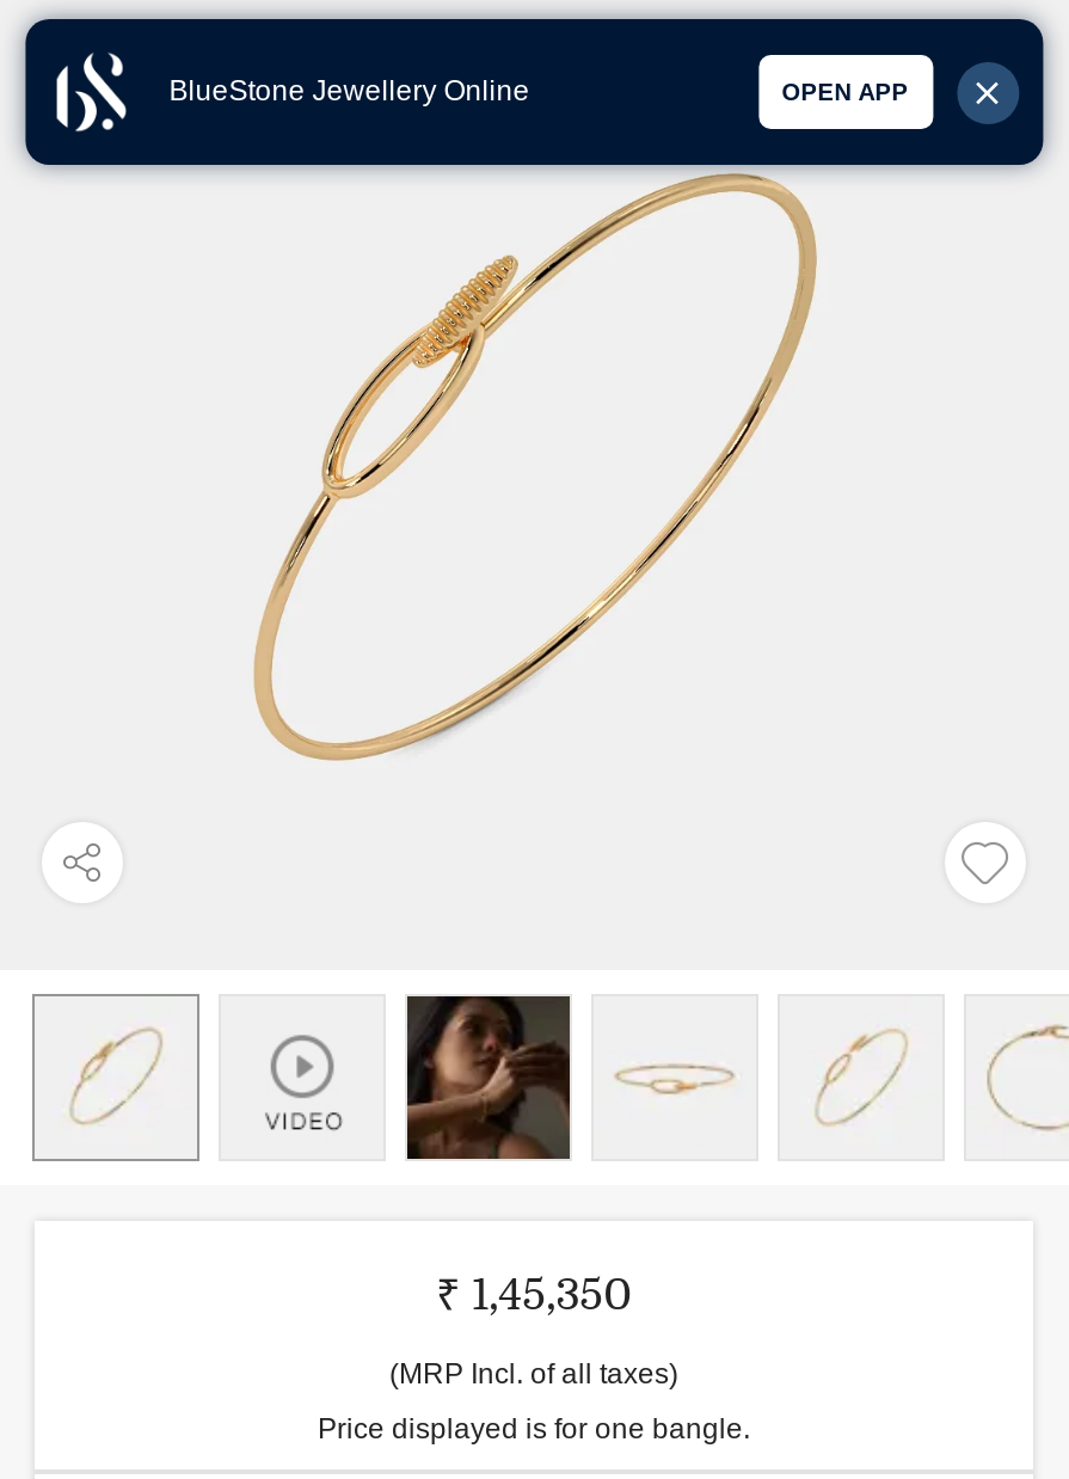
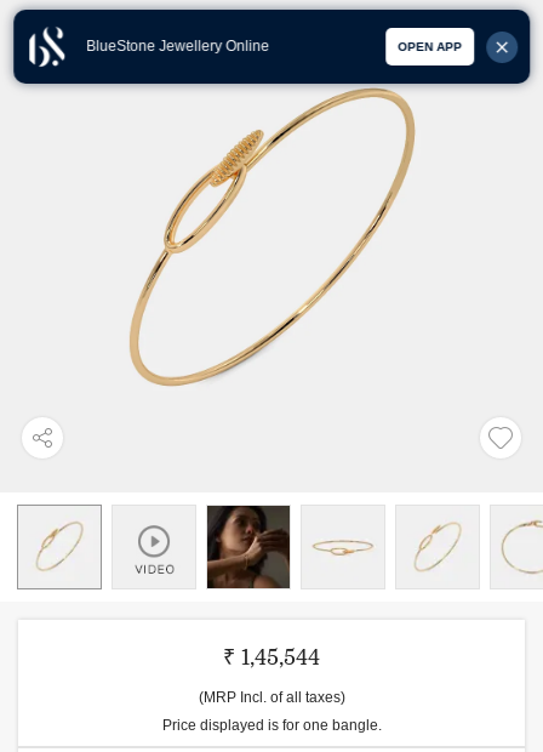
[436,1271,632,1319] ₹ 1,45,350 -> [223,645,320,670] ₹ 1,45,544

